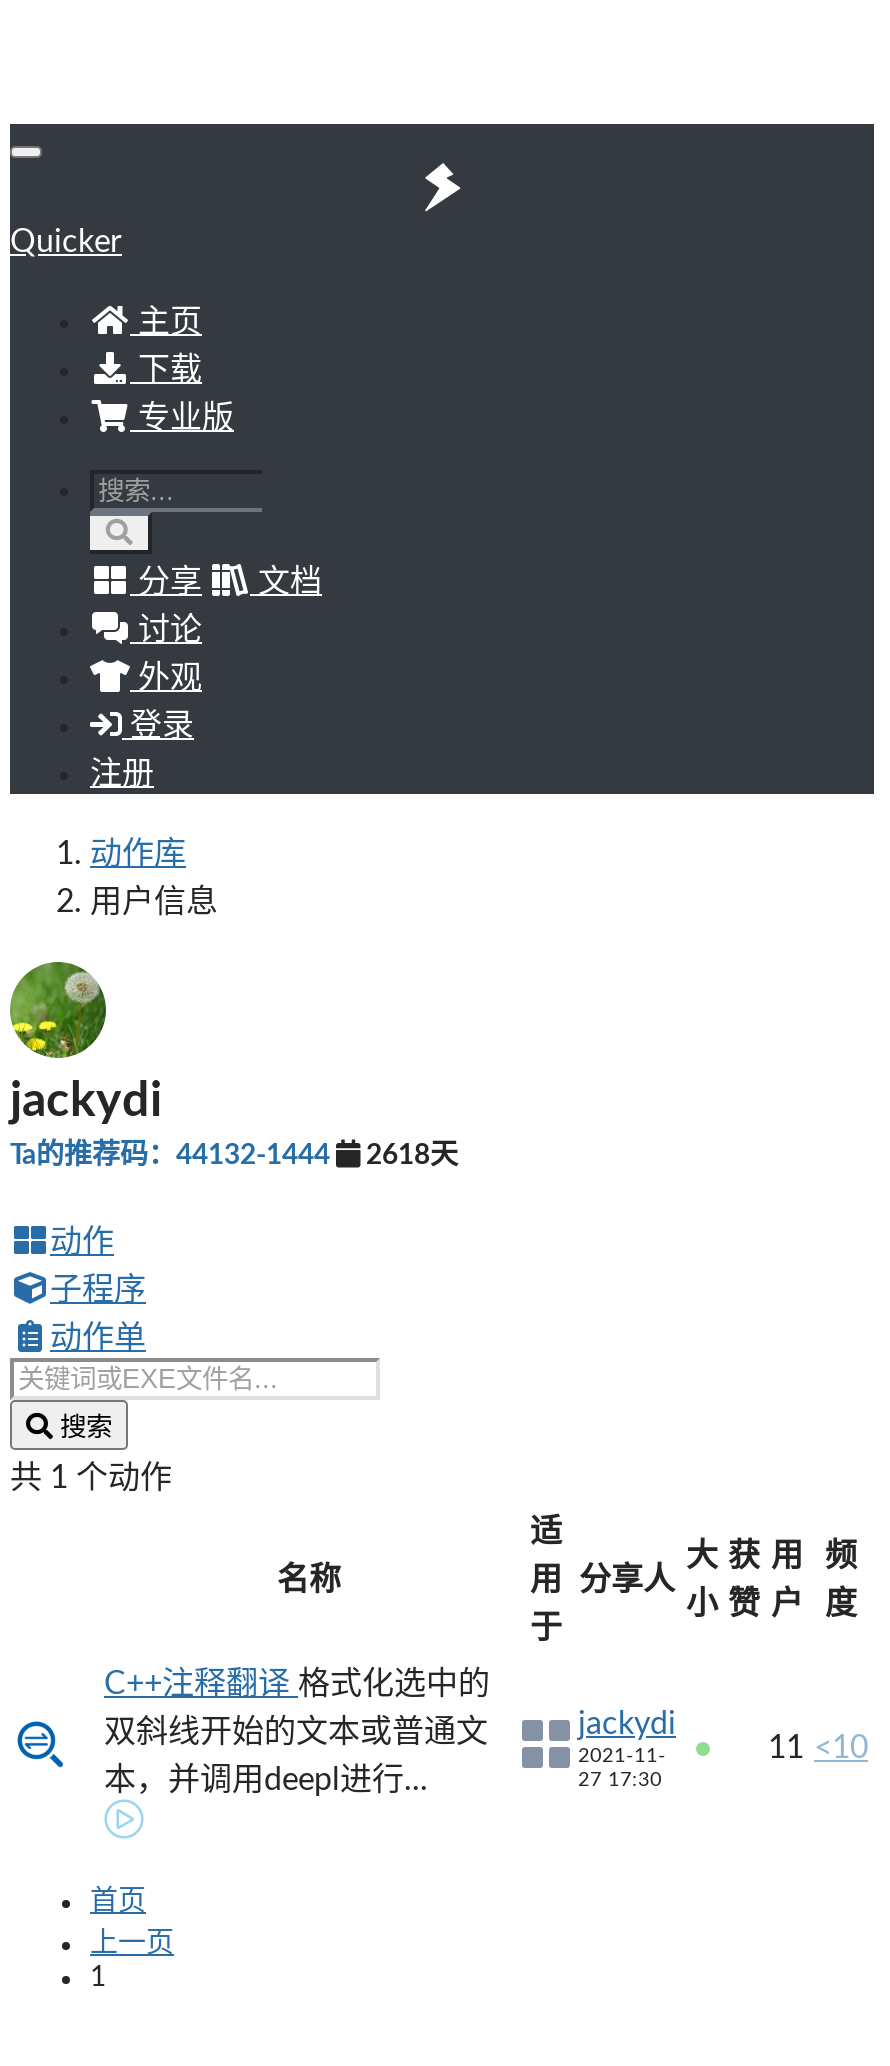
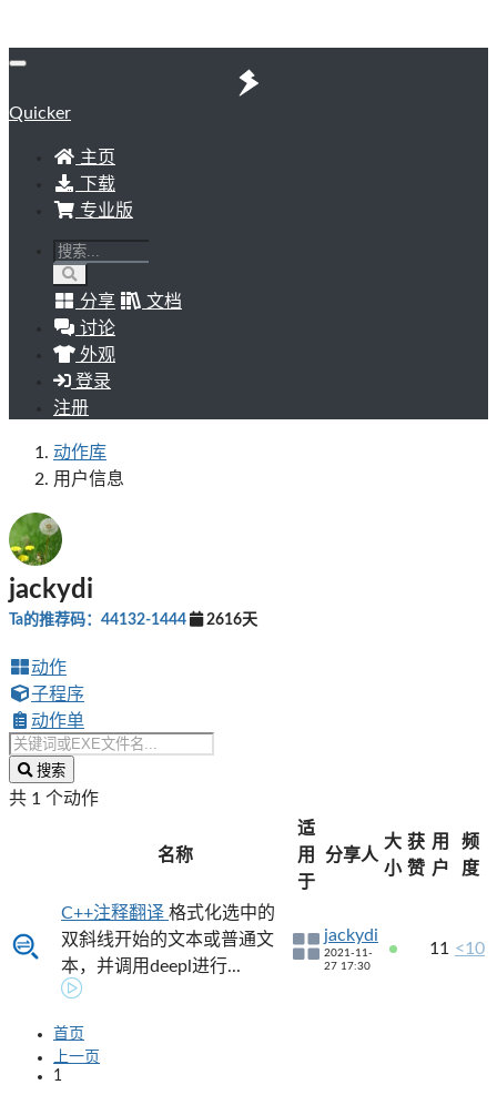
[10,1142,458,1170] Ta的推荐码：44132-1444 2618天 -> [9,612,257,628] Ta的推荐码：44132-1444 2616天

